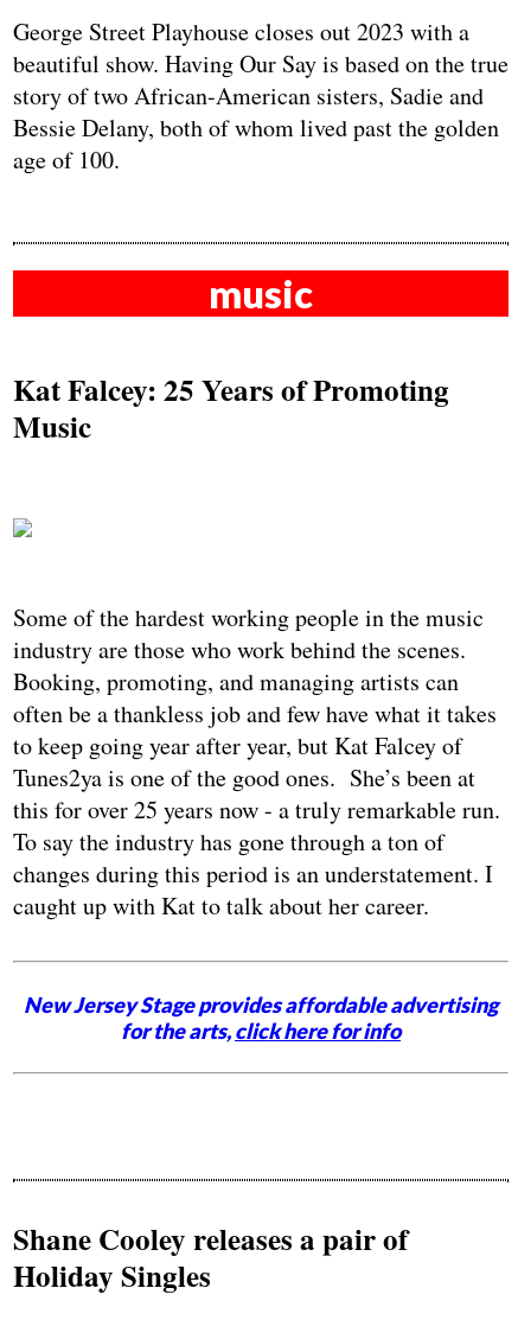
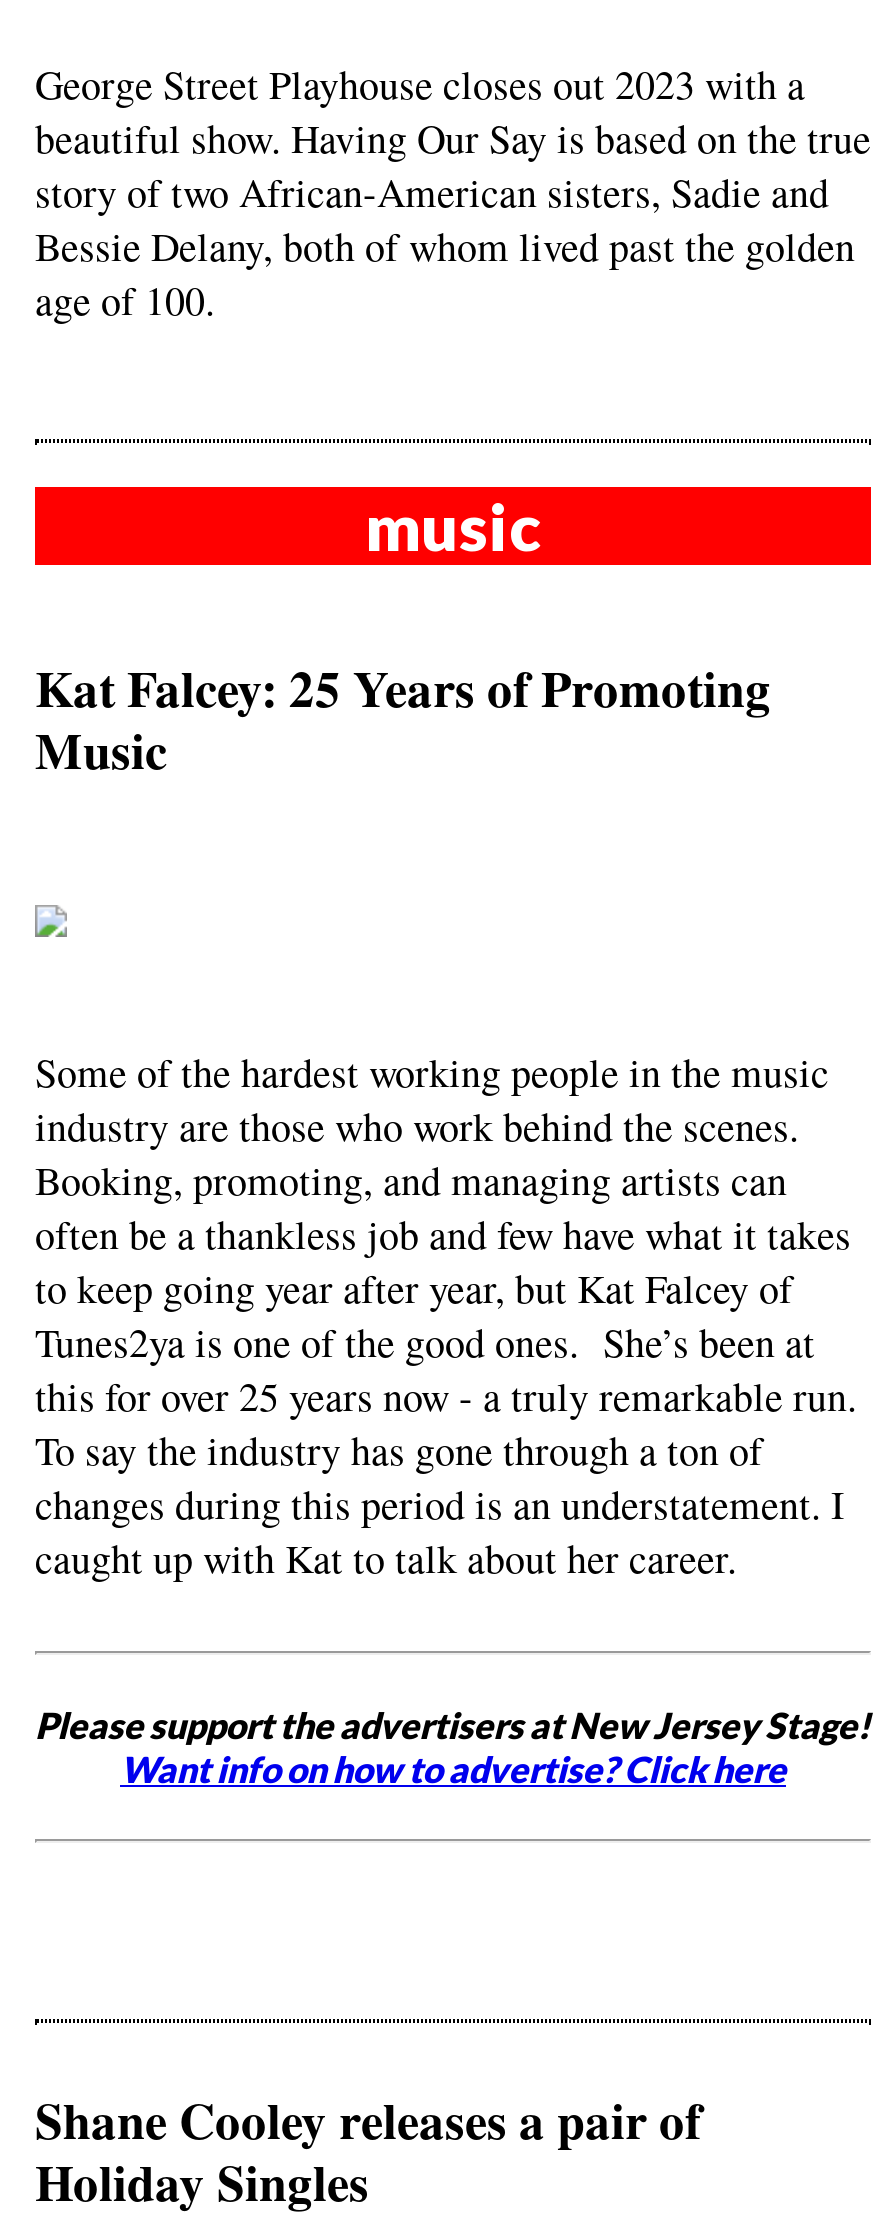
[24,991,498,1043] New Jersey Stage provides affordable advertising | for the arts, click here for info -> [35,1702,871,1790] Please support the advertisers at New Jersey Stage! | Want info on how to advertise? Click here

